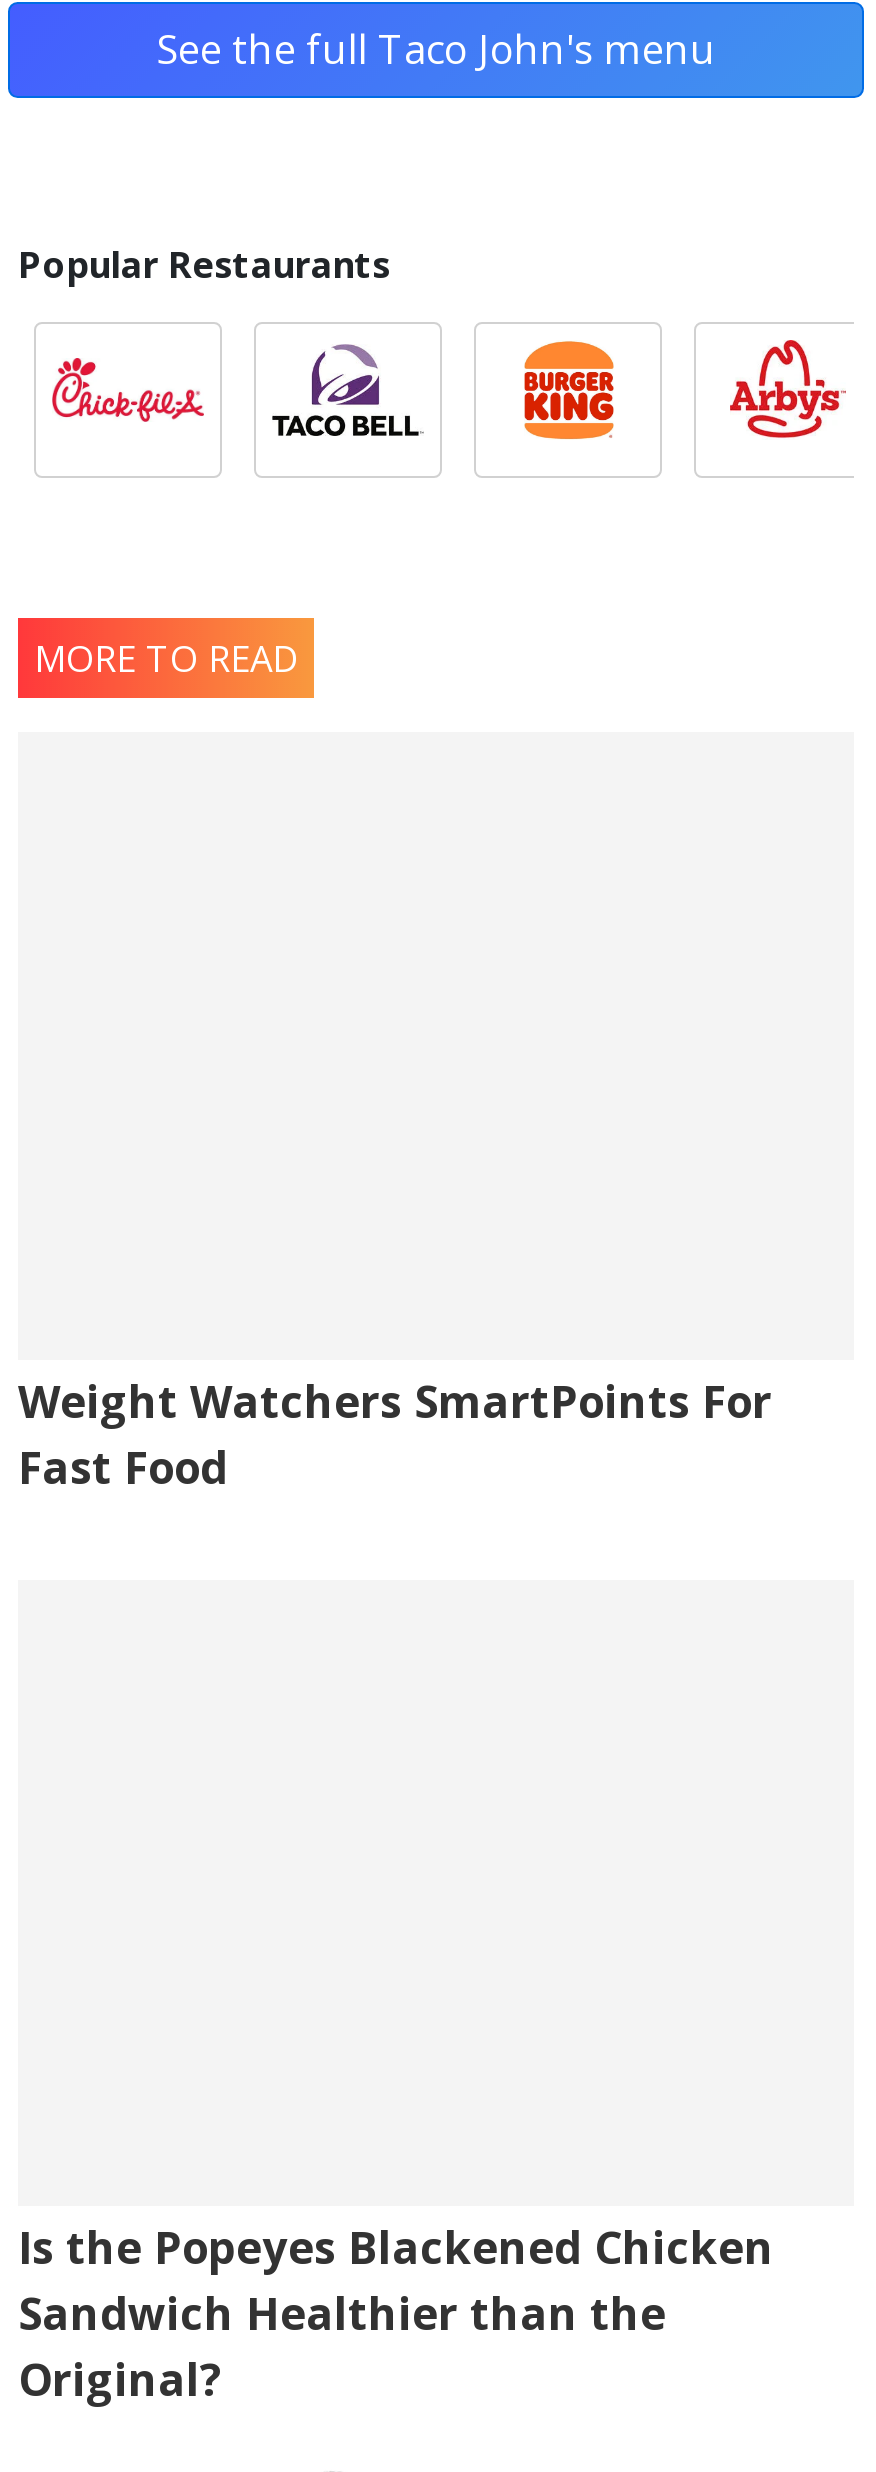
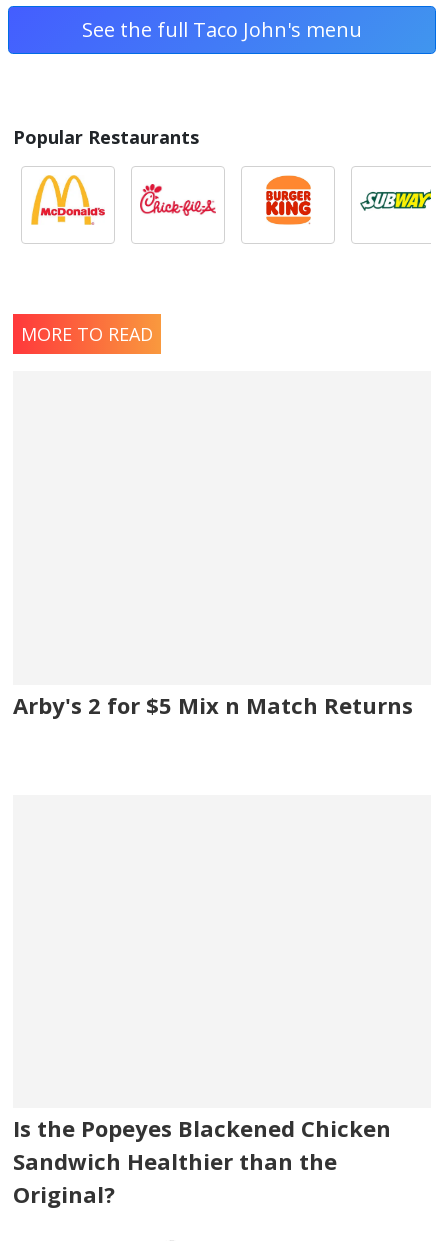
[50,340,200,440] [image] -> [30,174,105,226] [image]
[270,342,424,438] [image] -> [139,177,217,223] [image]
[714,338,854,440] [image] -> [359,175,432,224] [image]
[18,1369,772,1495] Weight Watchers SmartPoints For | Fast Food -> [13,689,413,719] Arby's 2 for $5 Mix n Match Returns

